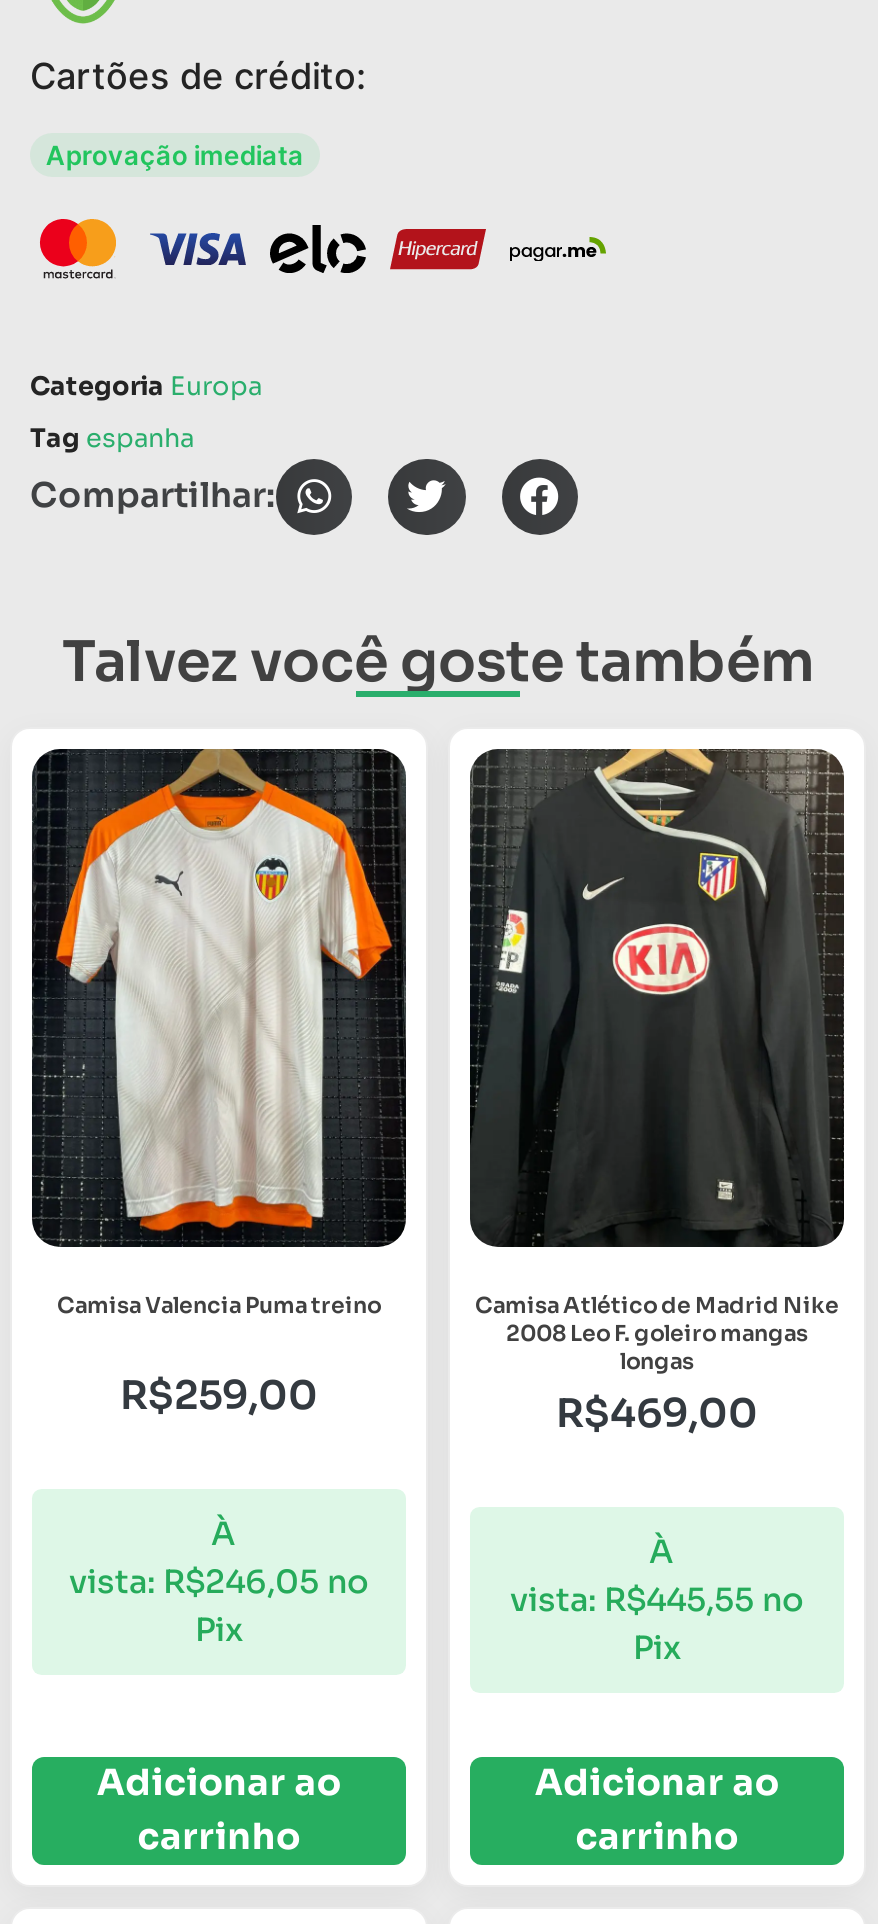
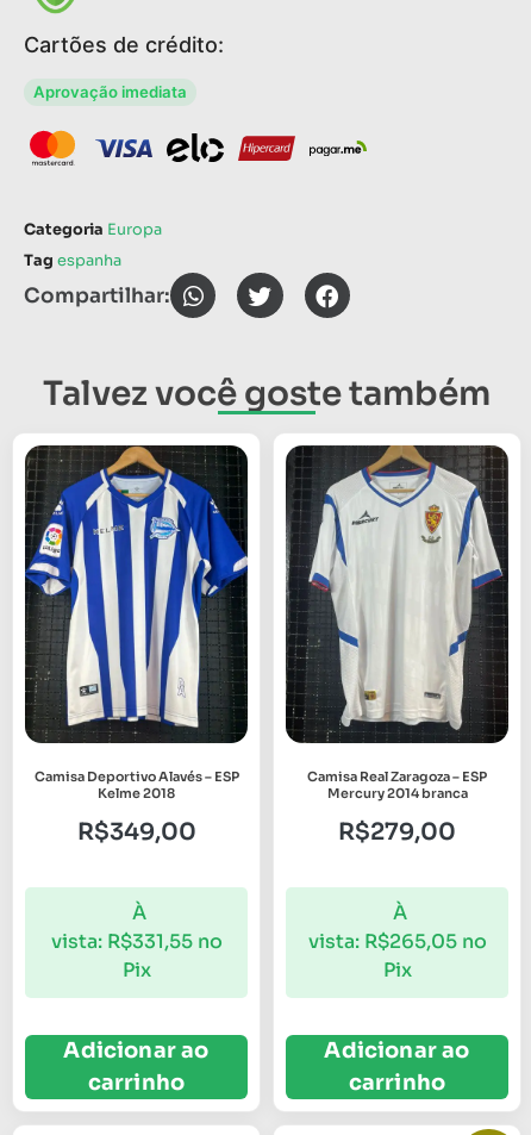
[32,748,406,1318] [image] | Camisa Valencia Puma treino -> [24,444,249,802] [image] | Camisa Deportivo Alavés – ESP | Kelme 2018
[470,748,842,1439] [image] | Camisa Atlético de Madrid Nike | 2008 Leo F. goleiro mangas | longas | R$469,00 -> [285,444,506,847] [image] | Camisa Real Zaragoza – ESP | Mercury 2014 branca | R$279,00
[120,1371,318,1421] R$259,00 -> [77,817,196,847] R$349,00
[69,1560,369,1602] vista: R$246,05 no -> [51,929,222,954] vista: R$331,55 no
[510,1578,804,1620] vista: R$445,55 no -> [308,929,486,954] vista: R$265,05 no

